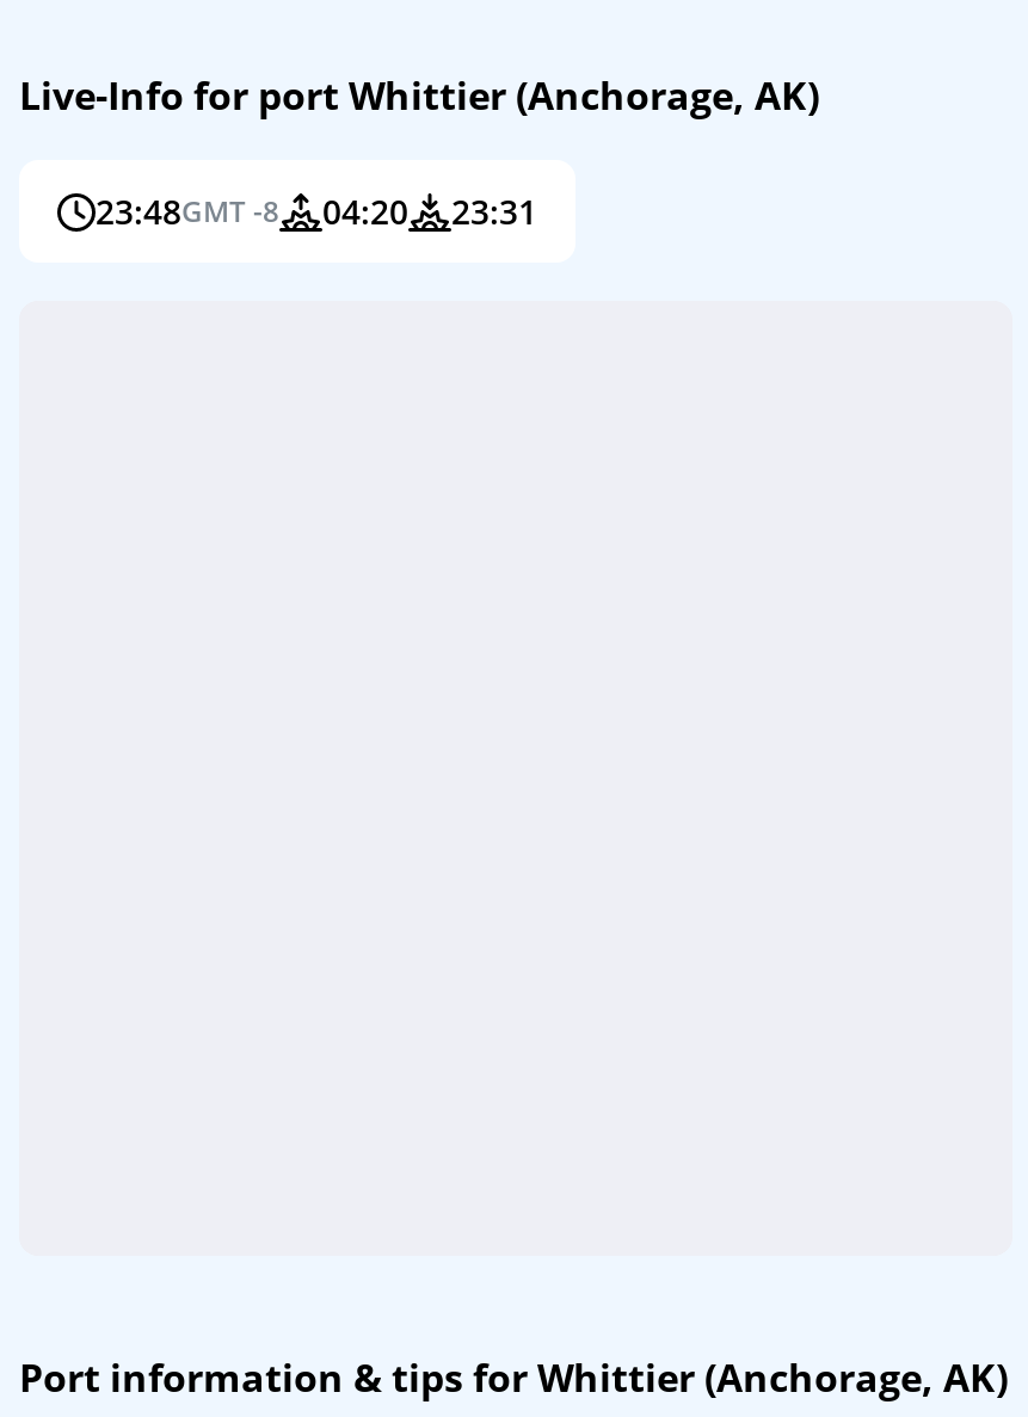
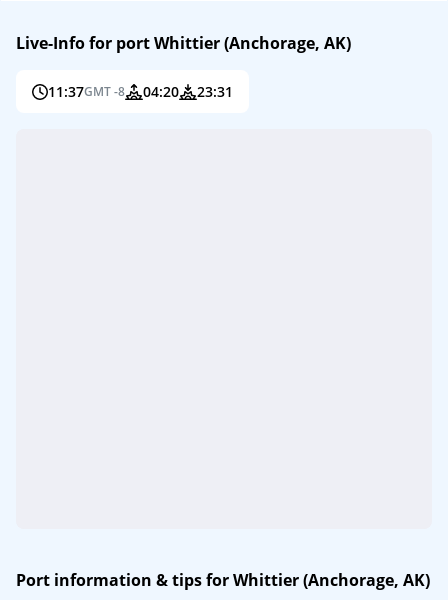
[96,189,537,234] 23:48GMT -8 04:20 23:31 -> [48,82,233,101] 11:37GMT -8 04:20 23:31

